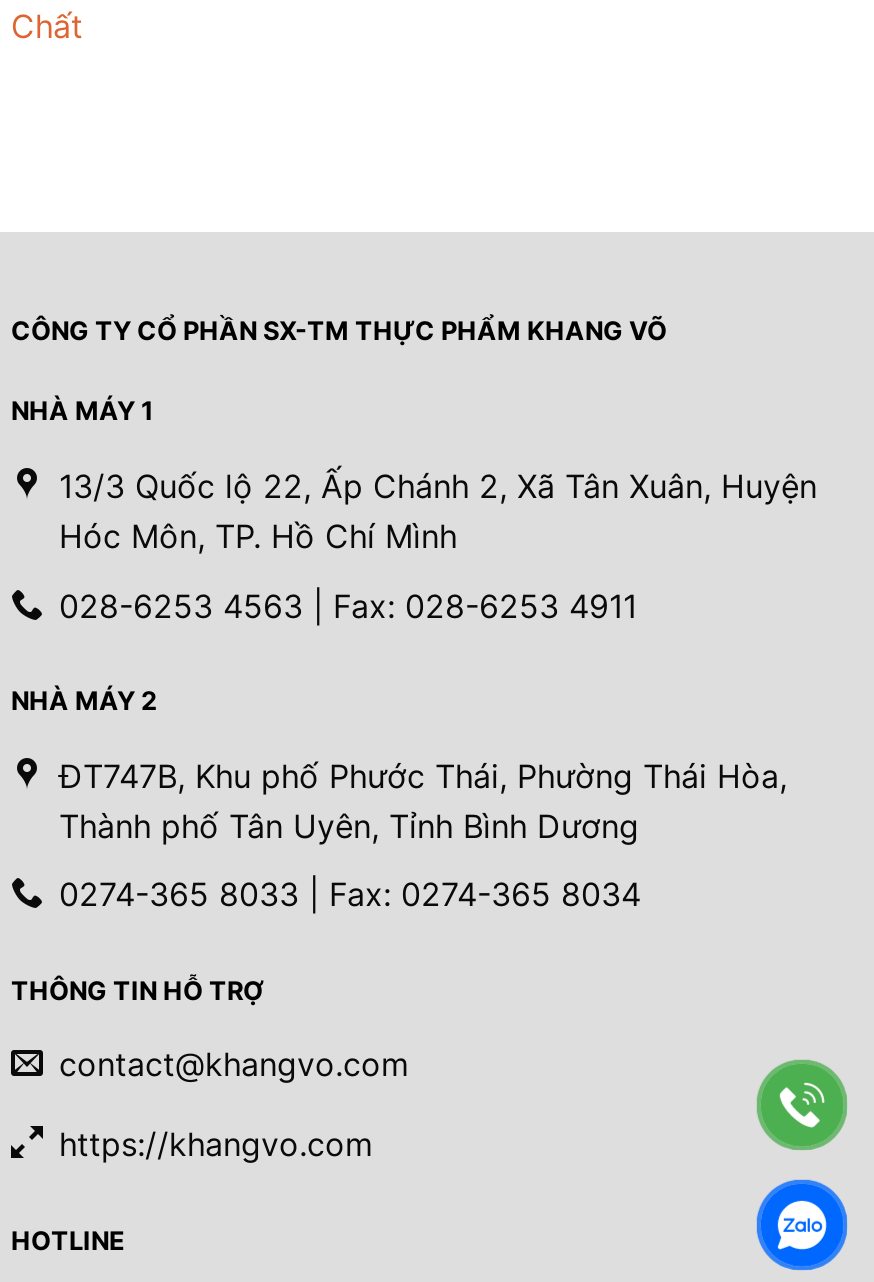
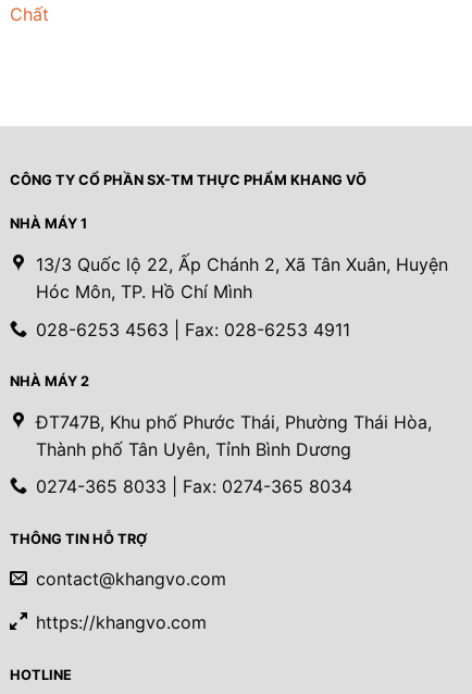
[755,1058,849,1152] [image] -> none
[755,1178,849,1272] [image] -> none

